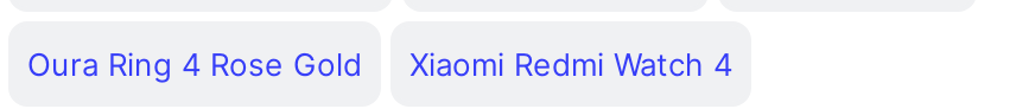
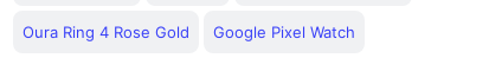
[409,45,732,83] Xiaomi Redmi Watch 4 -> [213,22,355,41] Google Pixel Watch

